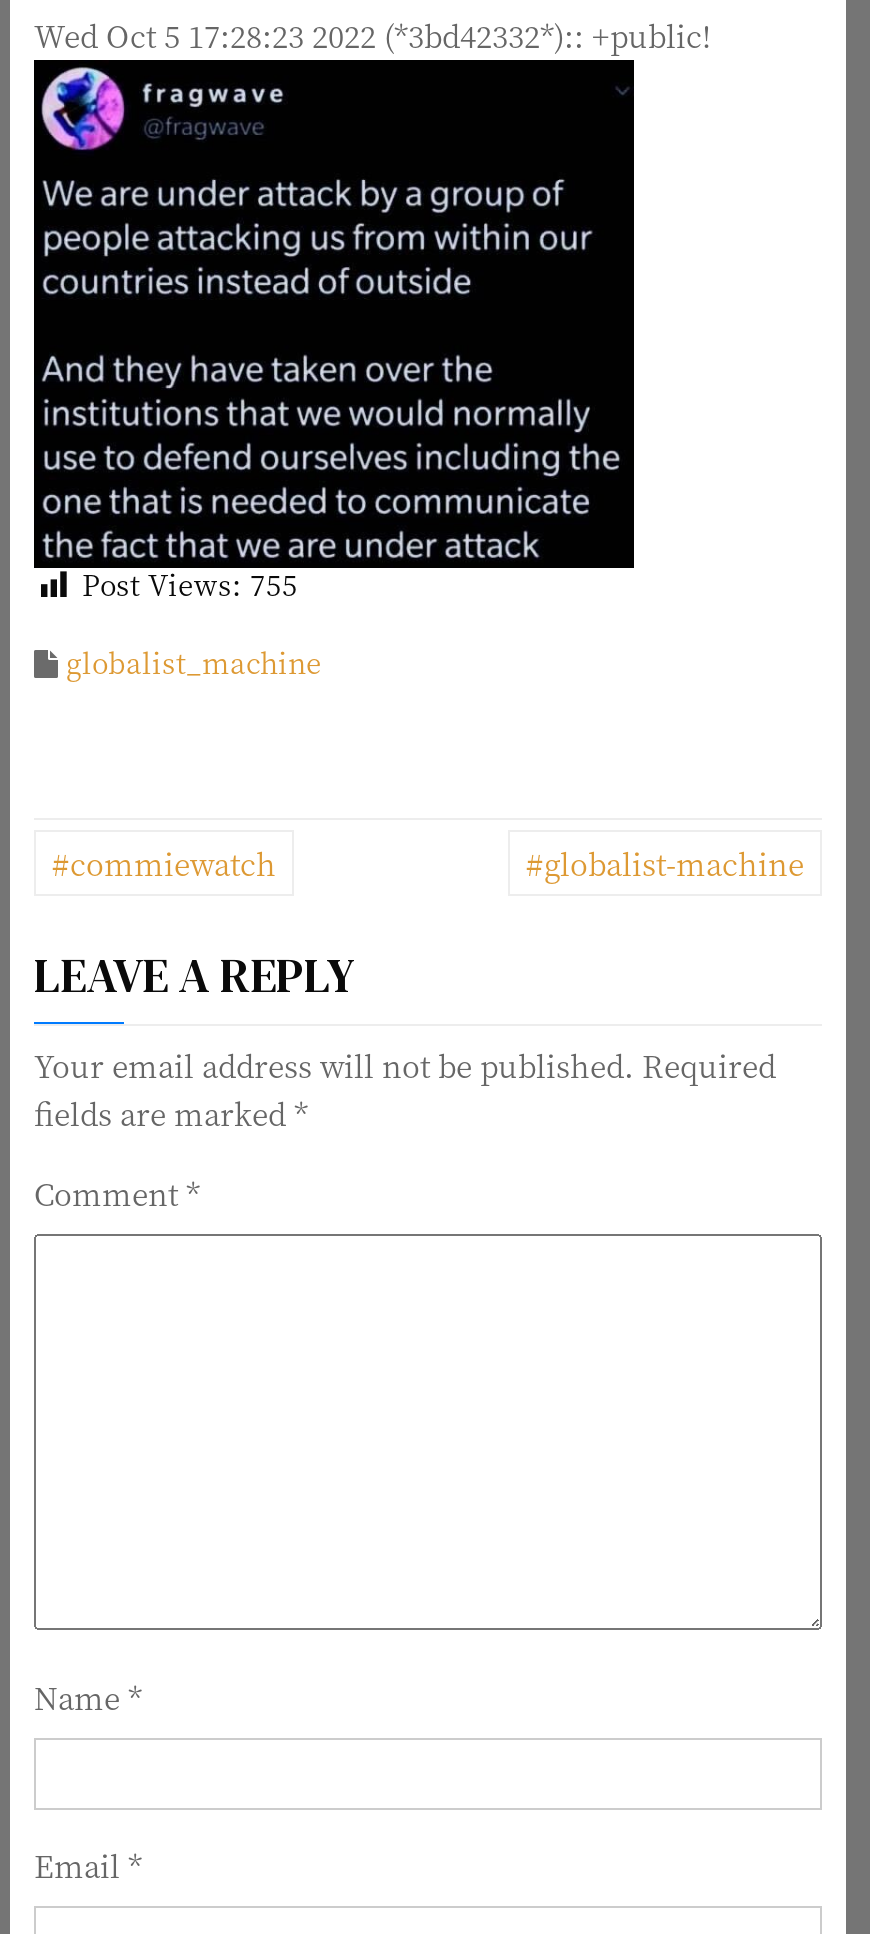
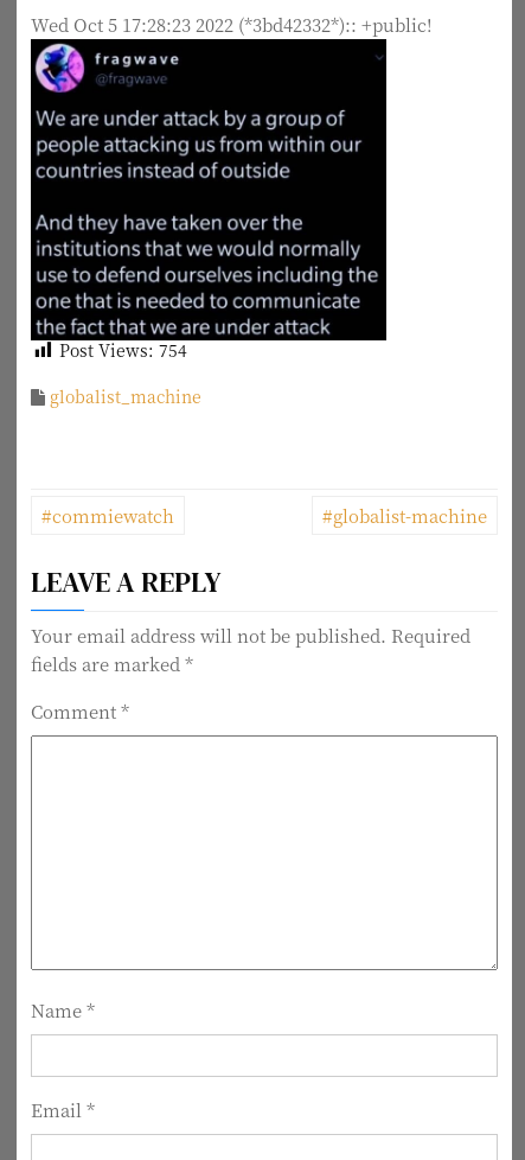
[82,563,298,603] Post Views: 755 -> [59,338,187,361] Post Views: 754

